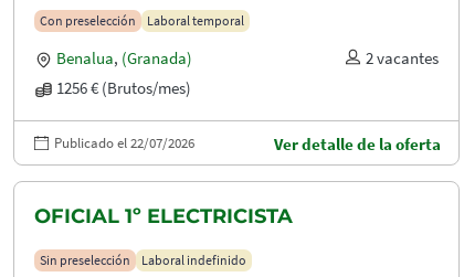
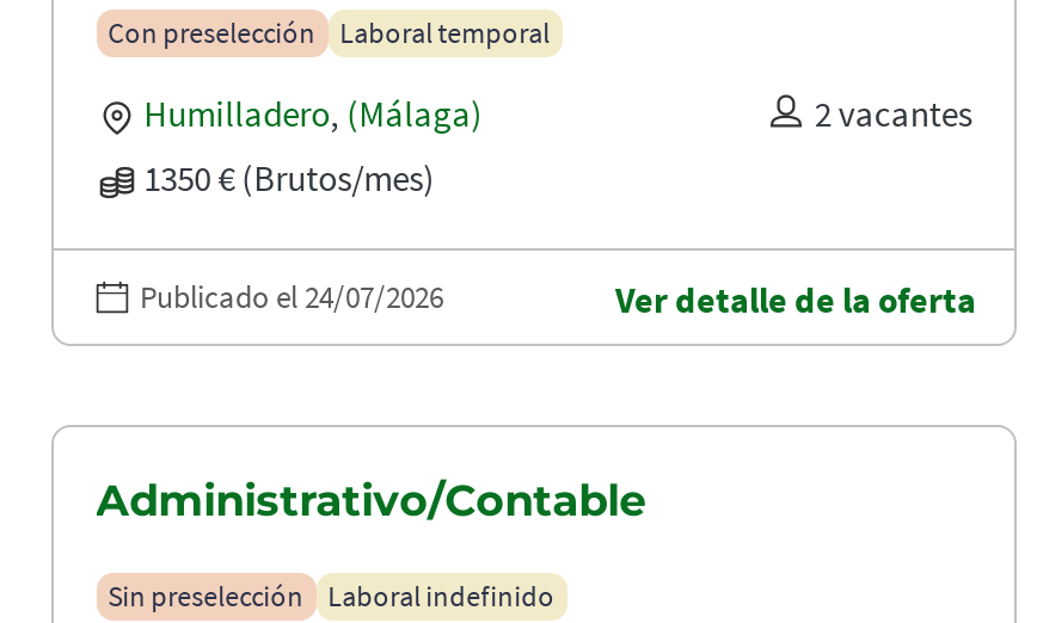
[56,48,192,69] Benalua, (Granada) -> [144,90,483,135] Humilladero, (Málaga)
[56,77,191,98] 1256 € (Brutos/mes) -> [144,154,435,200] 1350 € (Brutos/mes)
[54,134,194,153] Publicado el 22/07/2026 -> [140,276,443,317] Publicado el 24/07/2026
[34,204,292,228] OFICIAL 1º ELECTRICISTA -> [96,474,645,527] Administrativo/Contable

